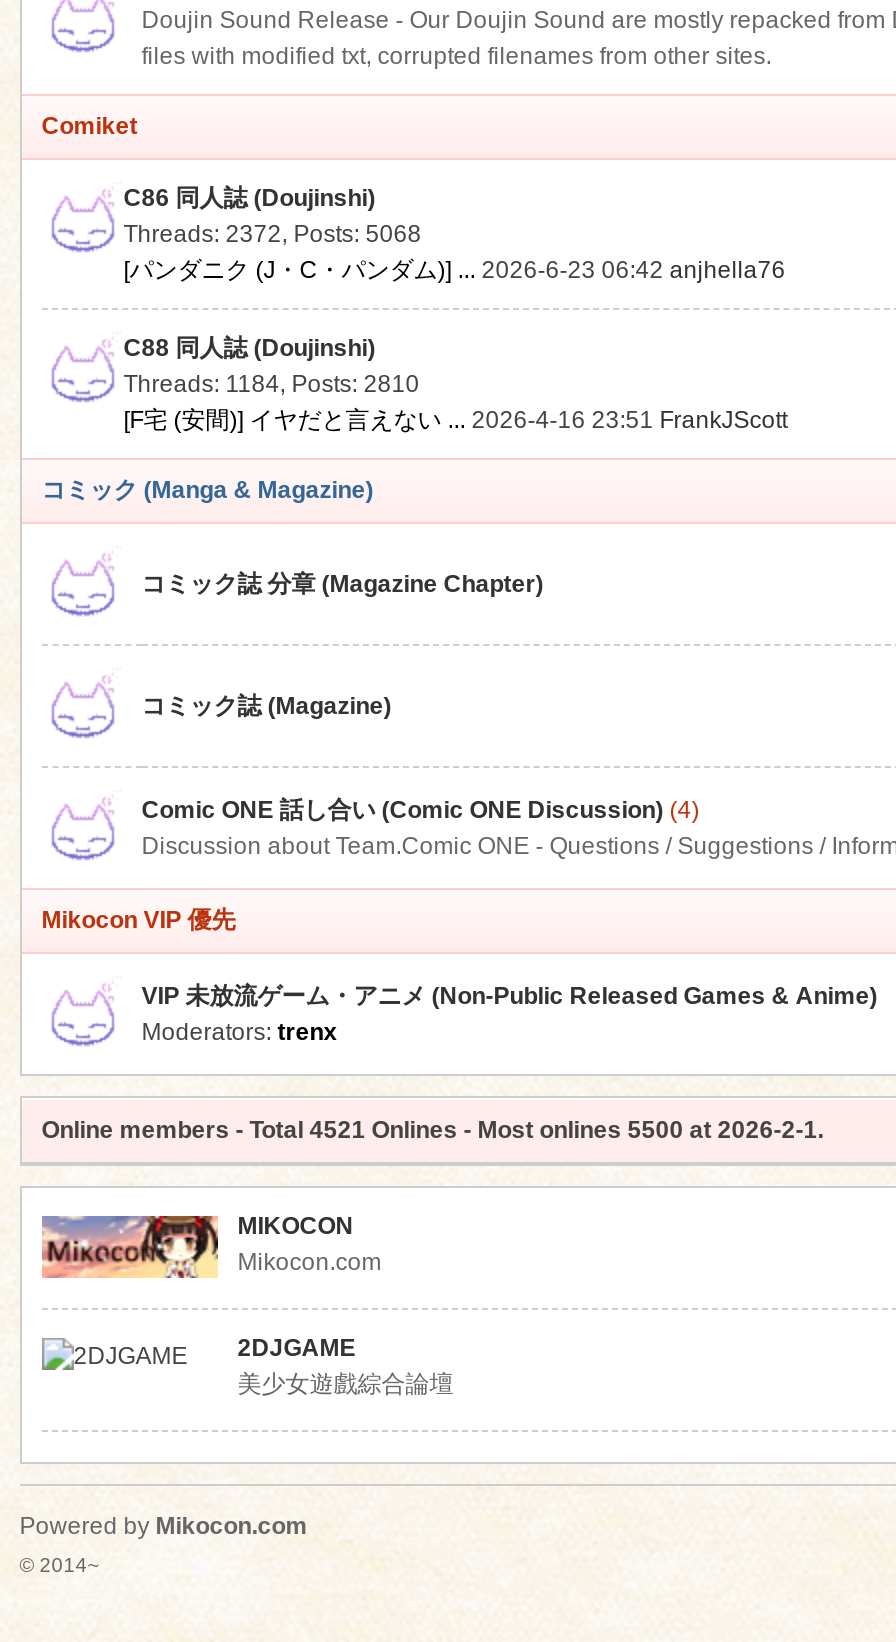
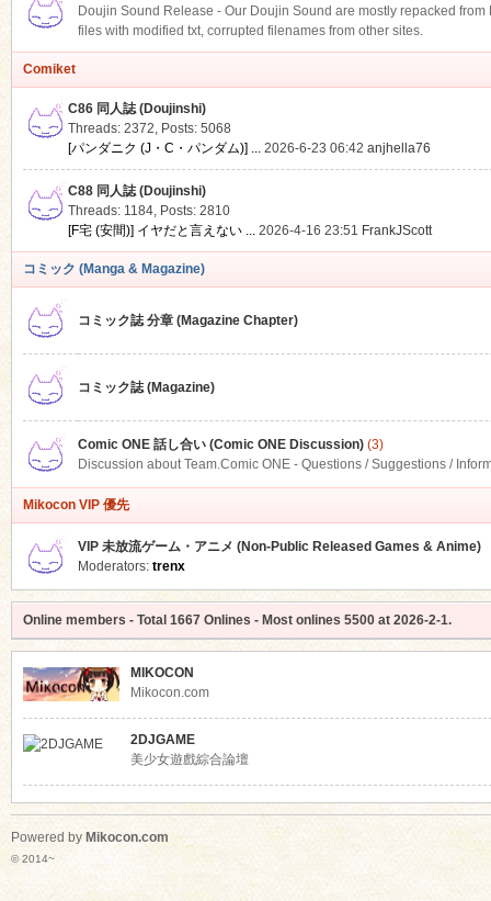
[142,796,700,824] Comic ONE 話し合い (Comic ONE Discussion) (4) -> [78,437,383,452] Comic ONE 話し合い (Comic ONE Discussion) (3)
[42,1116,824,1144] Online members - Total 4521 Onlines - Most onlines 5500 at 2026-2-1. -> [23,612,451,628] Online members - Total 1667 Onlines - Most onlines 5500 at 2026-2-1.

